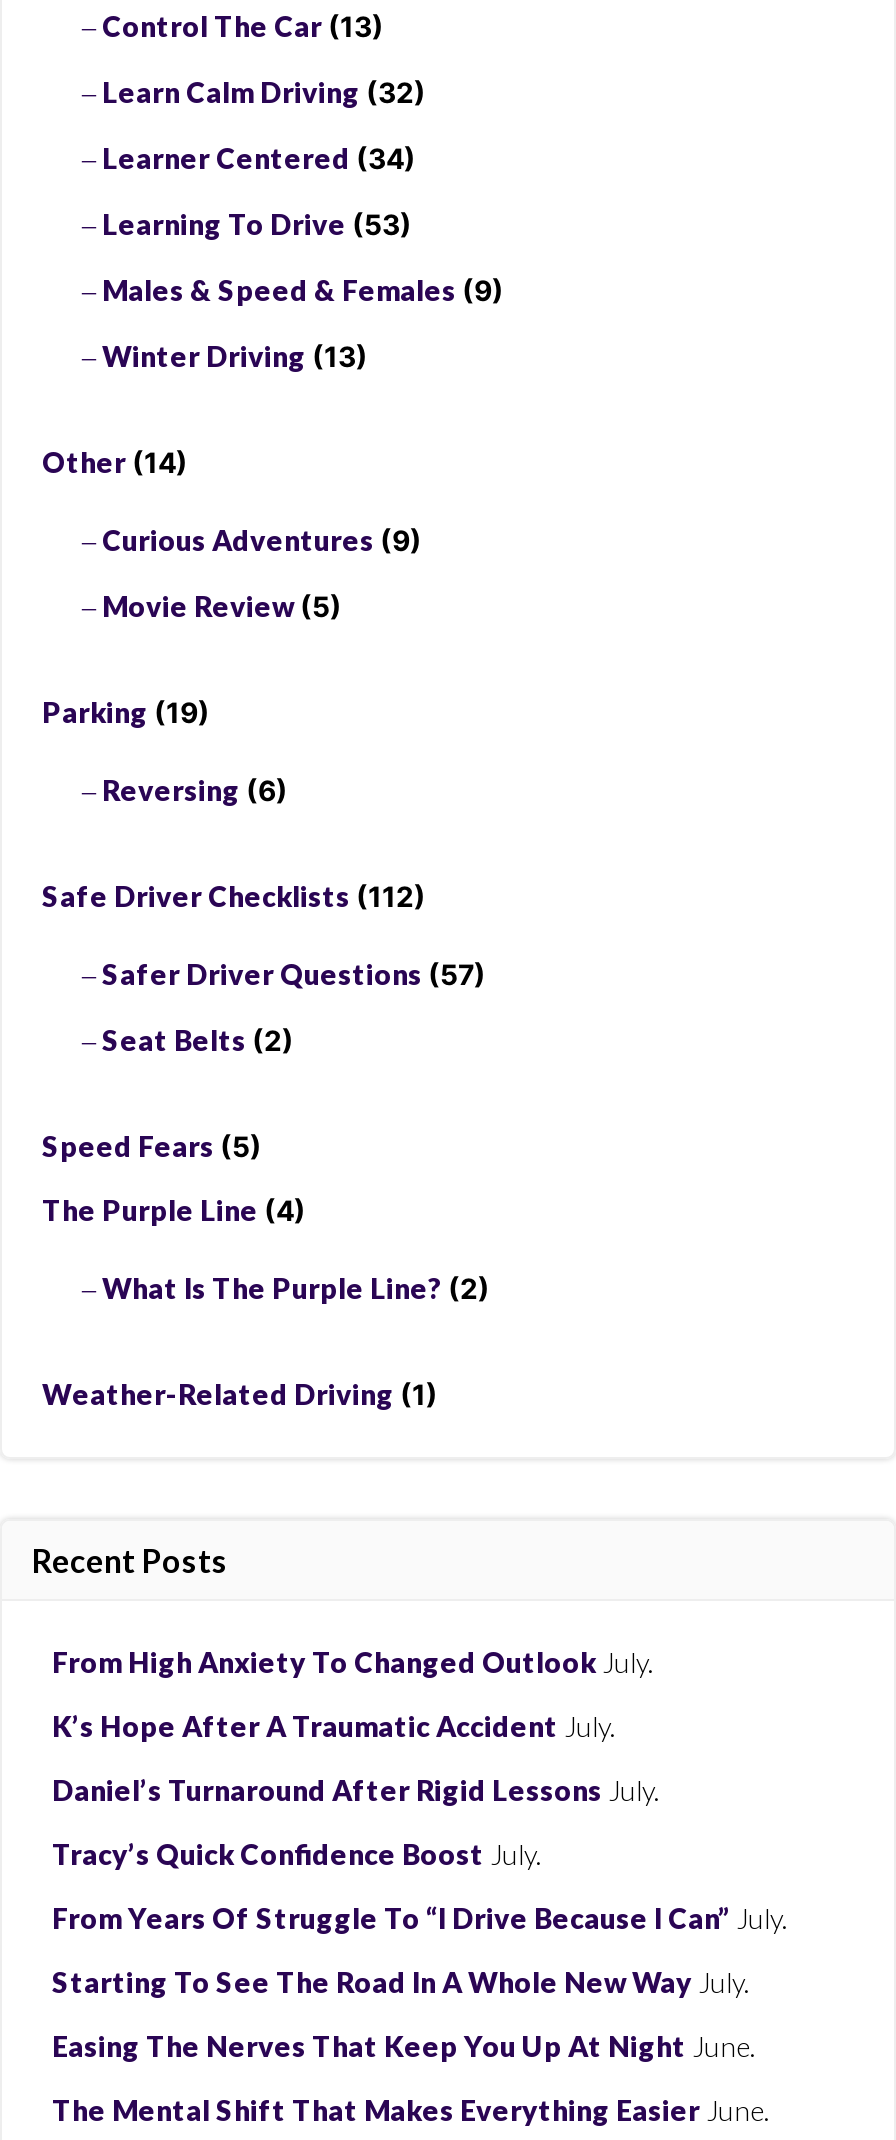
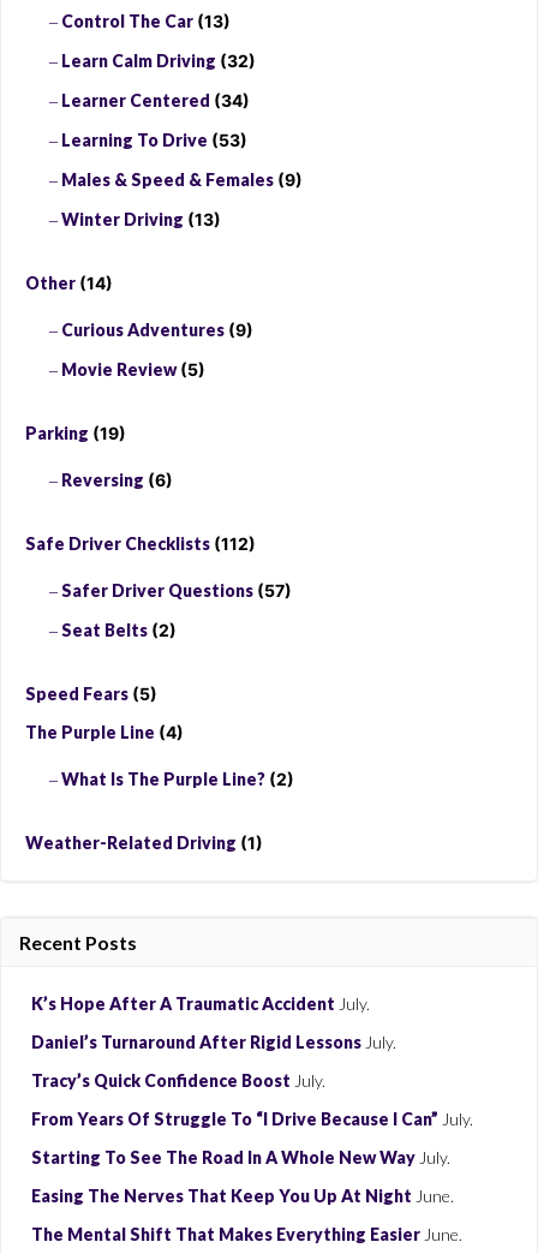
[52,1645,654,1679] From High Anxiety To Changed Outlook July. -> none

